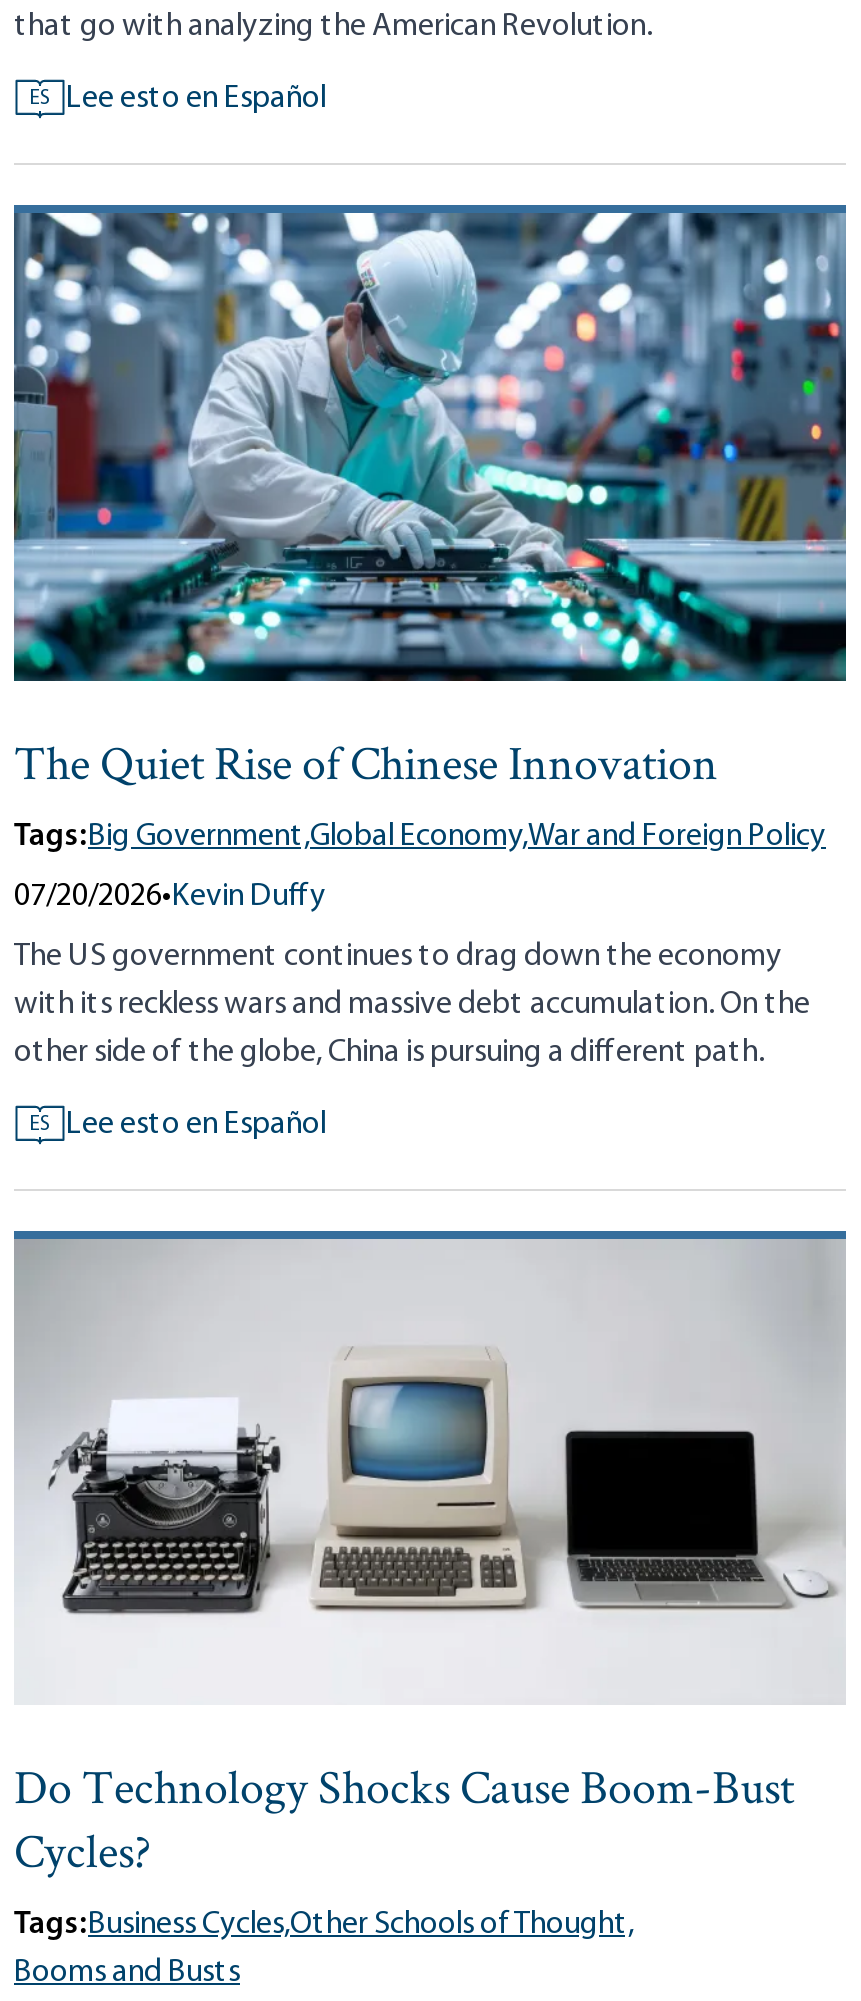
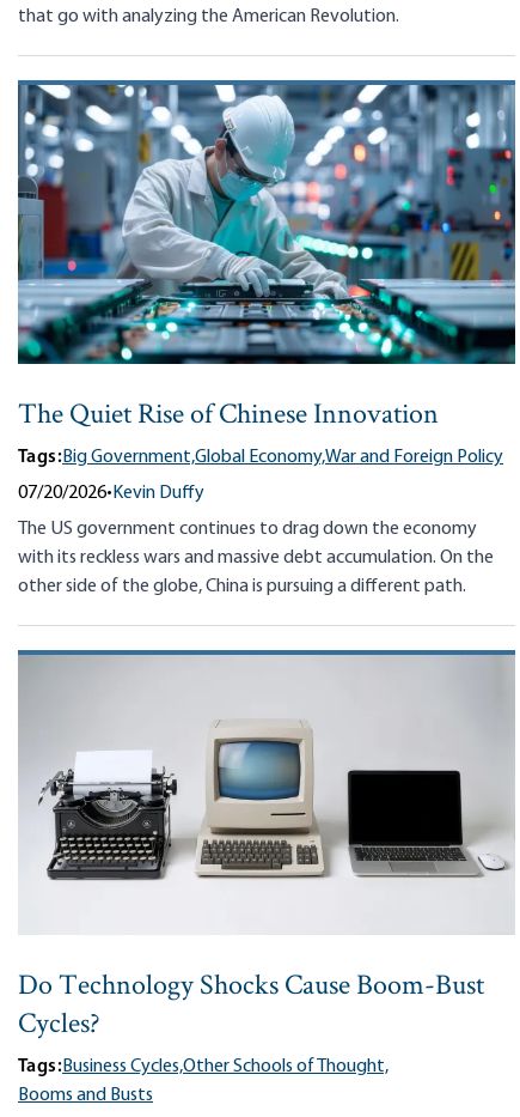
[29,83,326,115] ES | Lee esto en Español -> none
[29,1108,326,1140] ES | Lee esto en Español -> none

